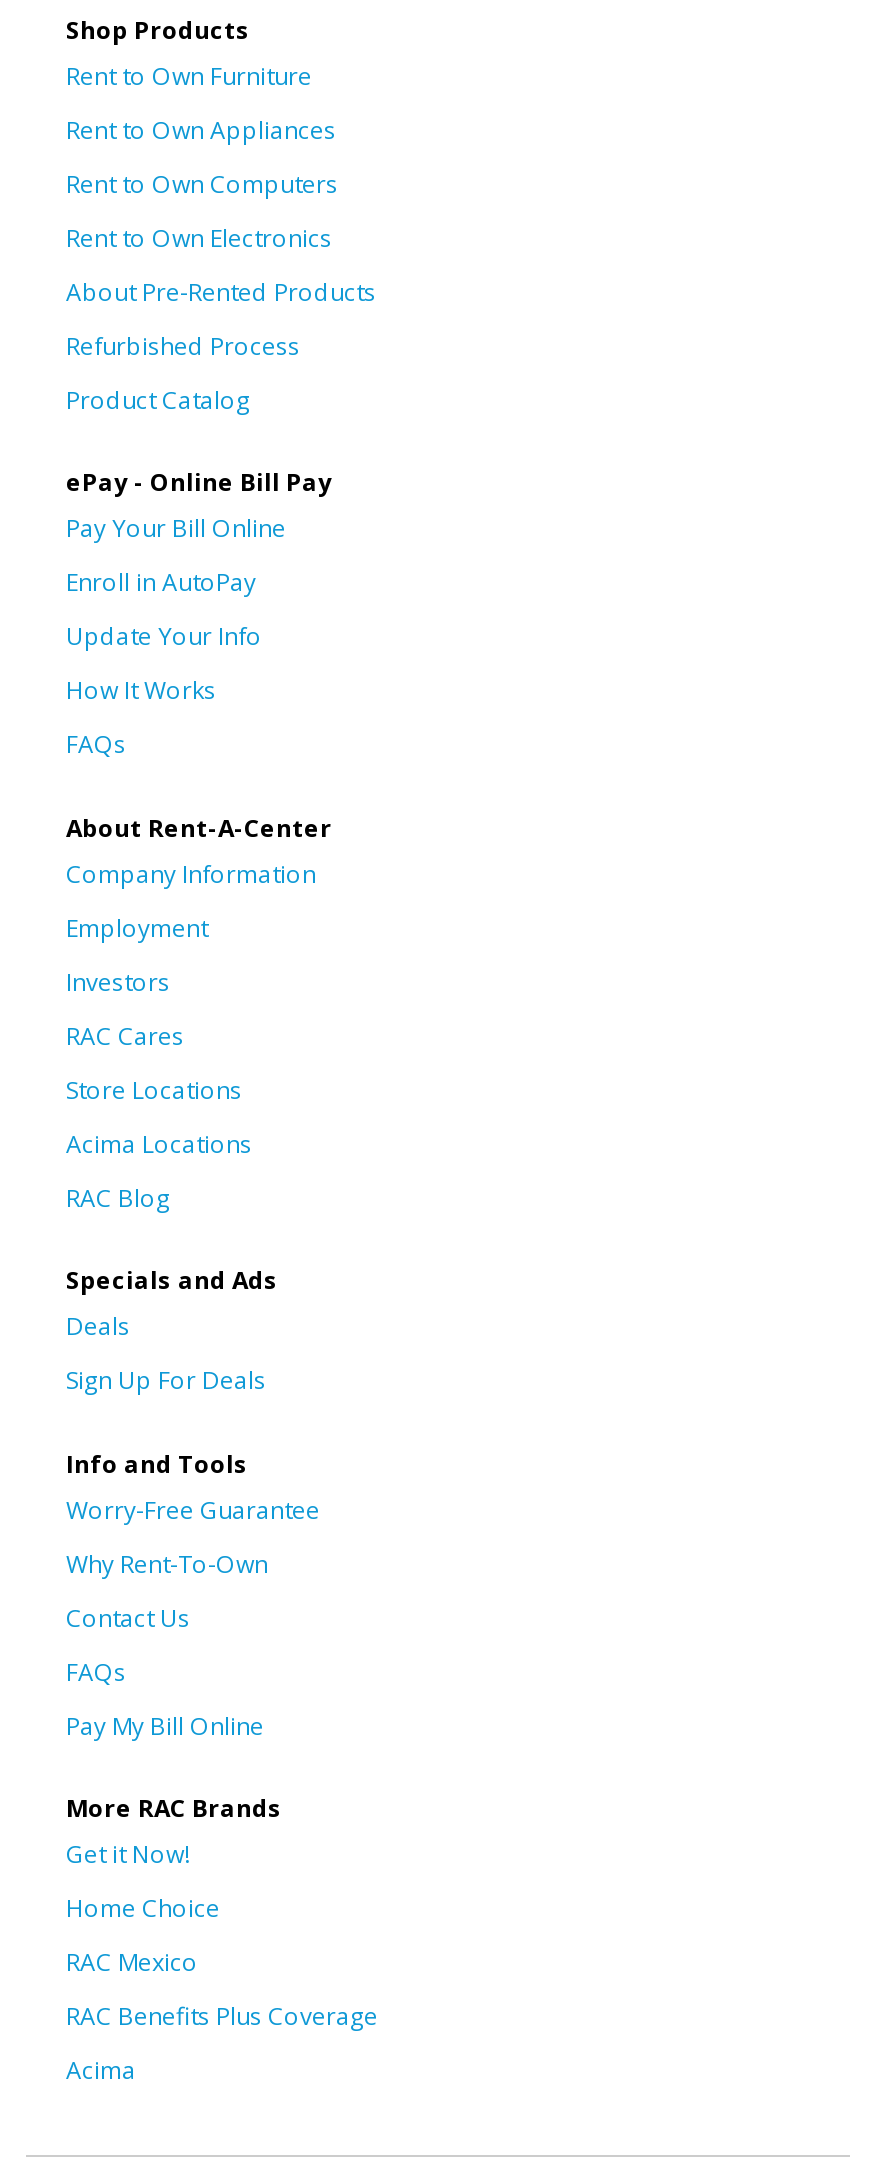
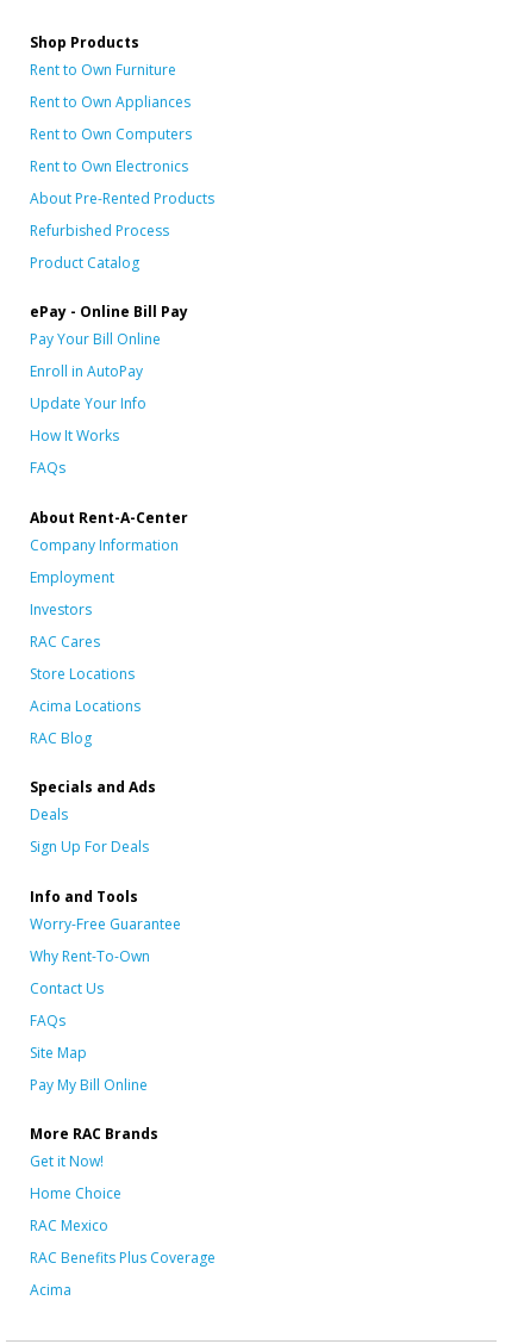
none -> [30,1042,87,1062] Site Map

